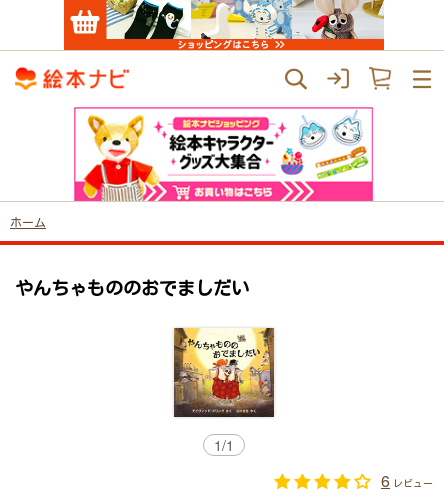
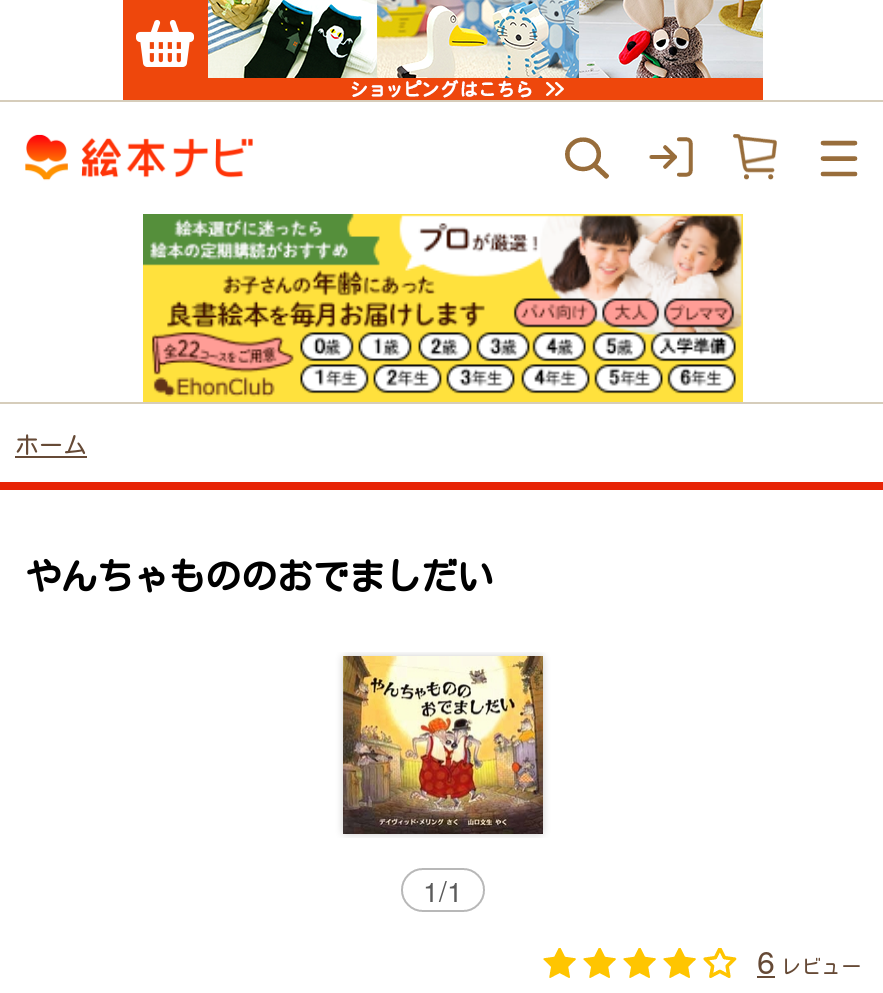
[73,106,374,202] [image] -> [141,212,745,404] [image]

